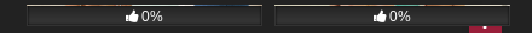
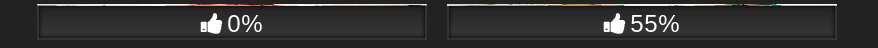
[389,9,411,25] 0% -> [630,10,680,38] 55%

